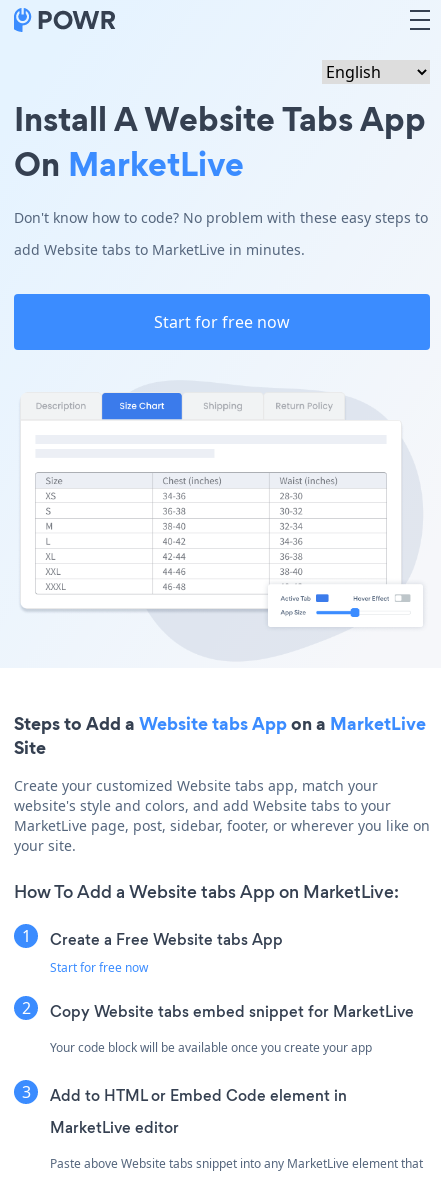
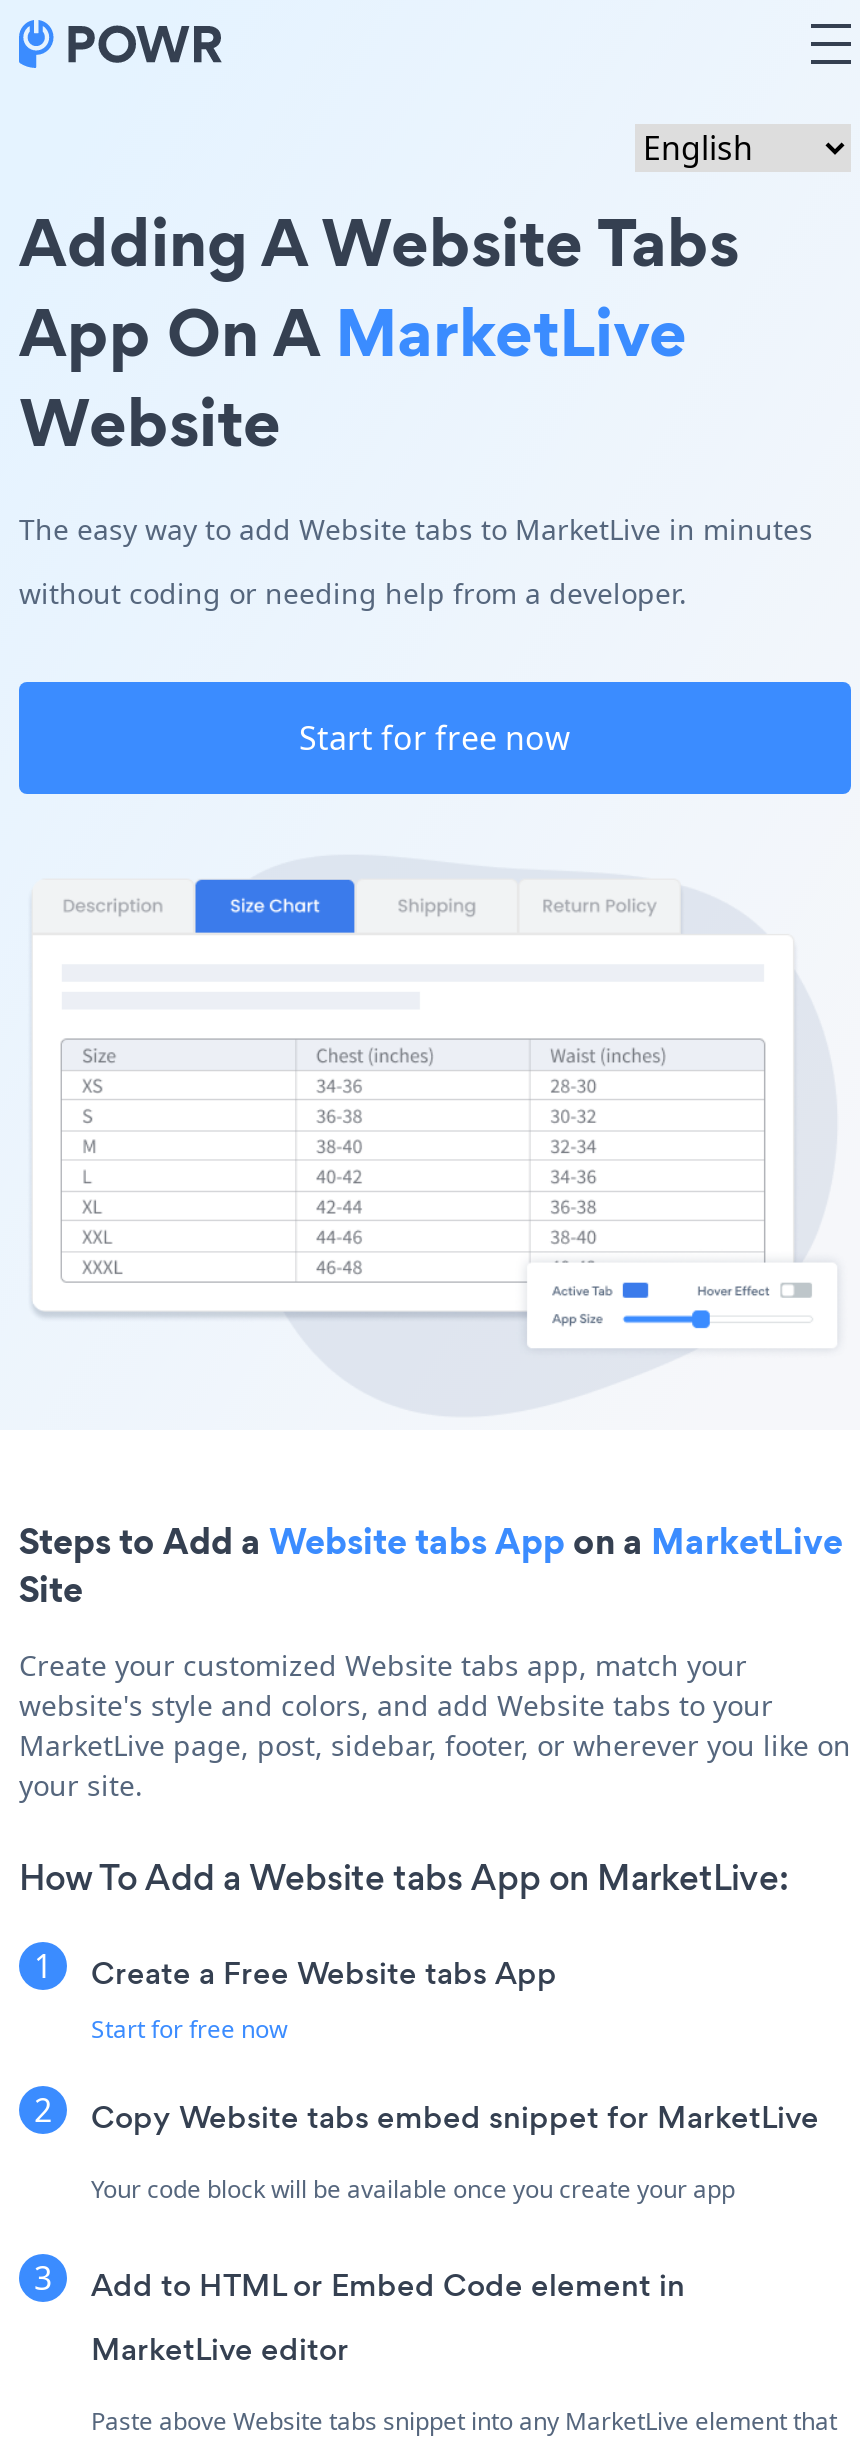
[14,95,428,227] Install A Website Tabs App | On MarketLive | Don't know how to code? No problem with these easy steps to -> [19,194,813,548] Adding A Website Tabs | App On A MarketLive | Website | The easy way to add Website tabs to MarketLive in minutes
[14,240,305,259] add Website tabs to MarketLive in minutes. -> [19,574,687,612] without coding or needing help from a developer.

